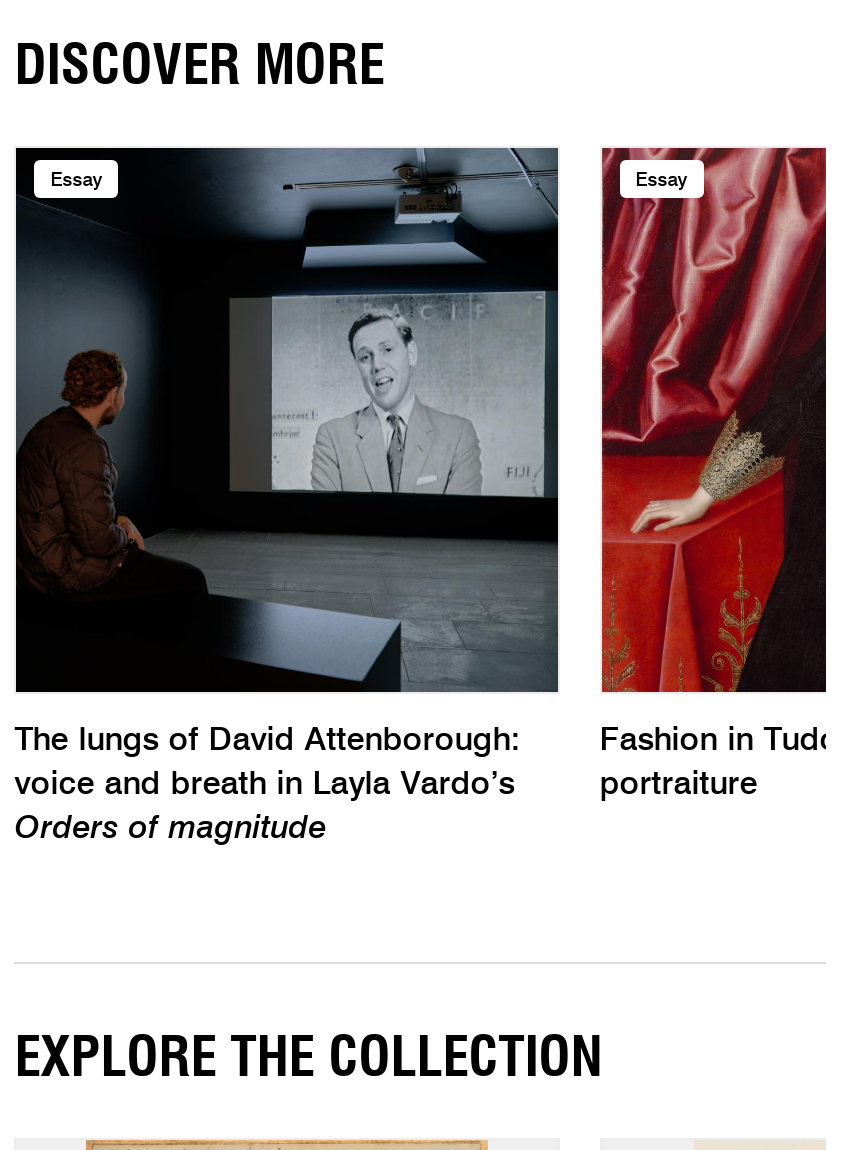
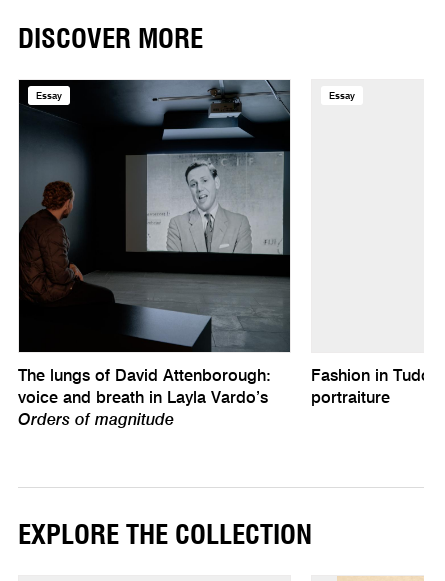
[600,146,828,694] [image] -> none

